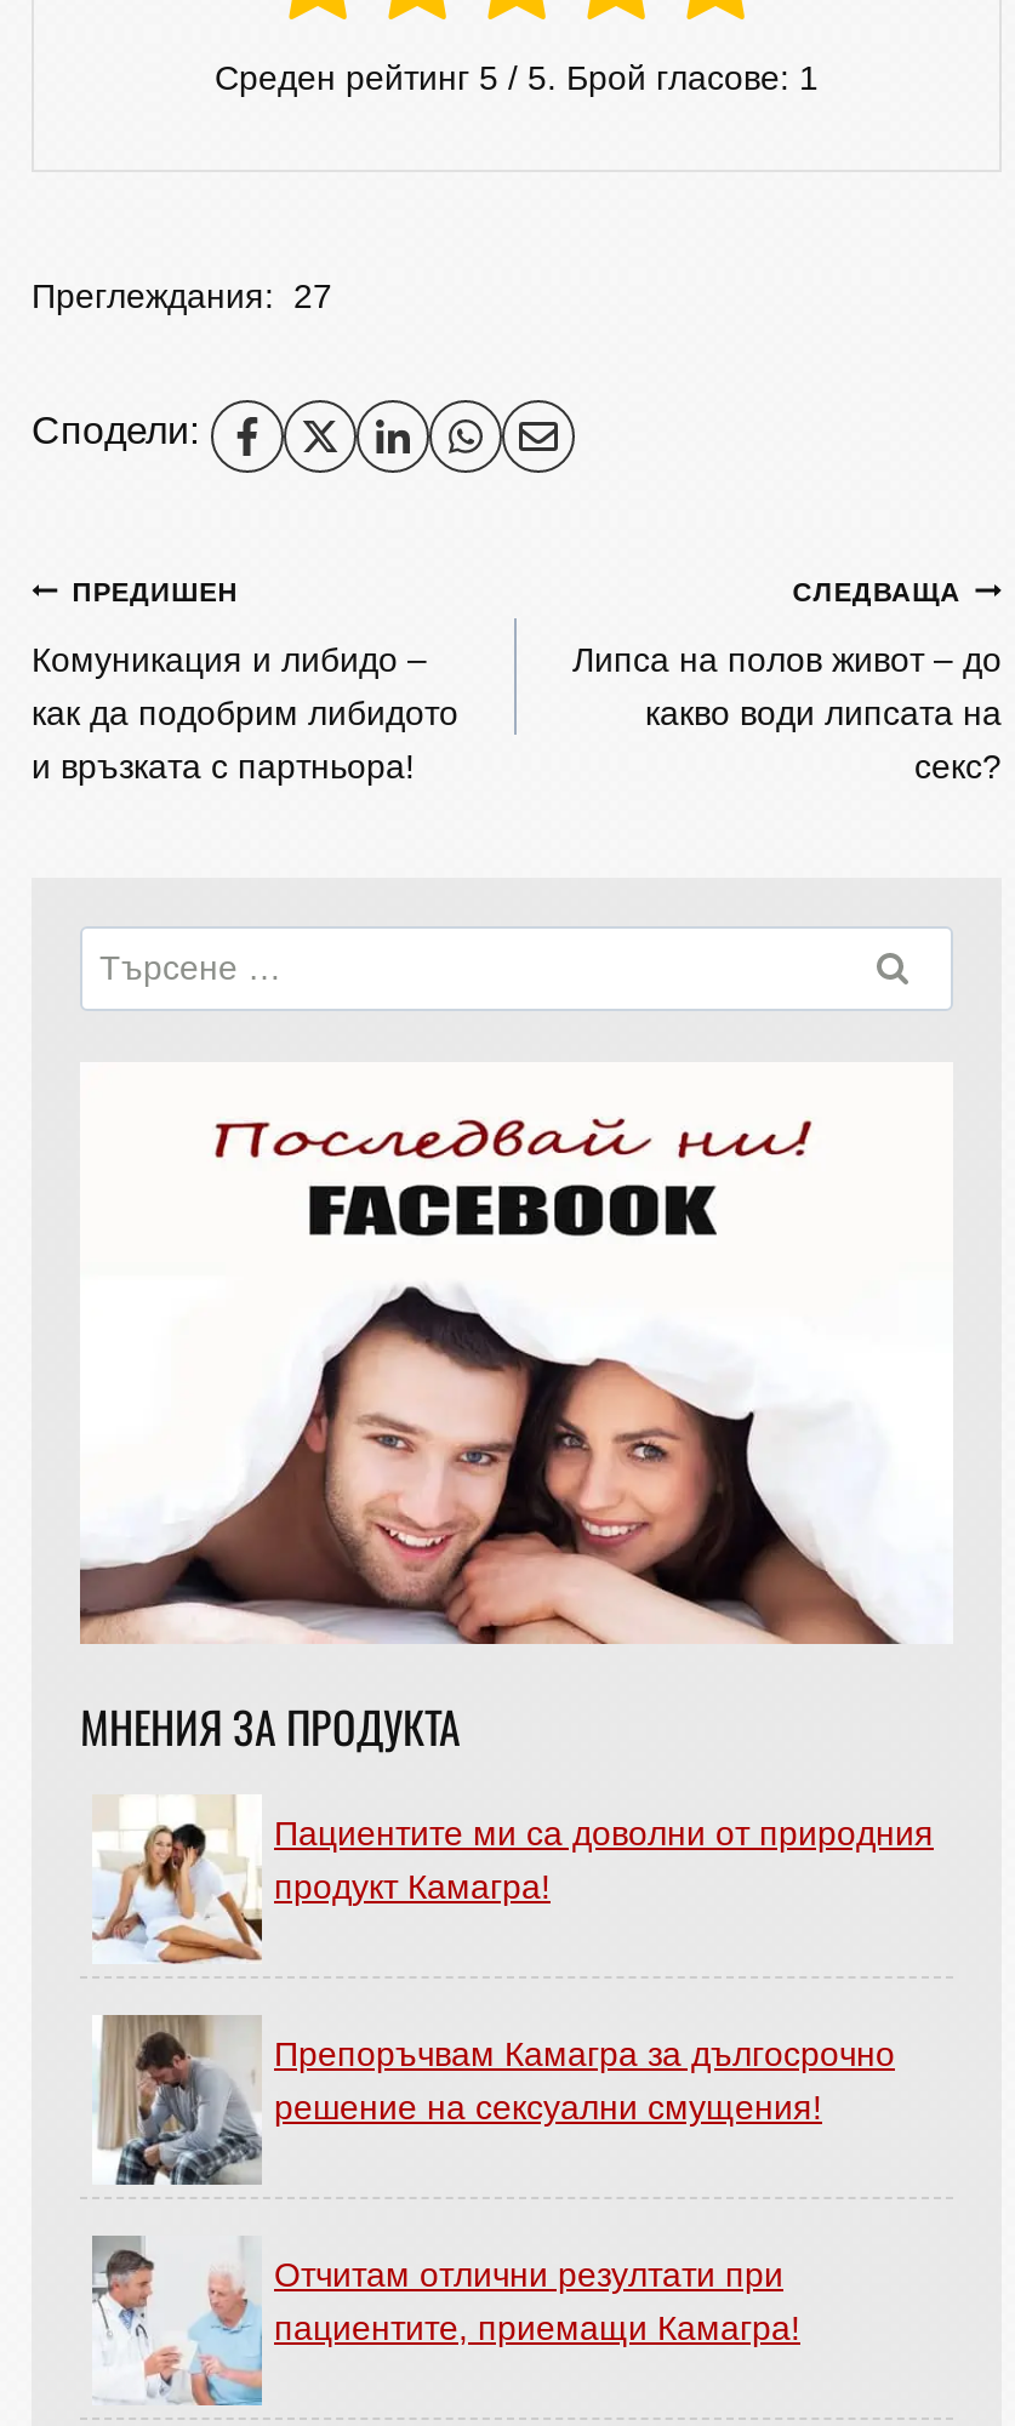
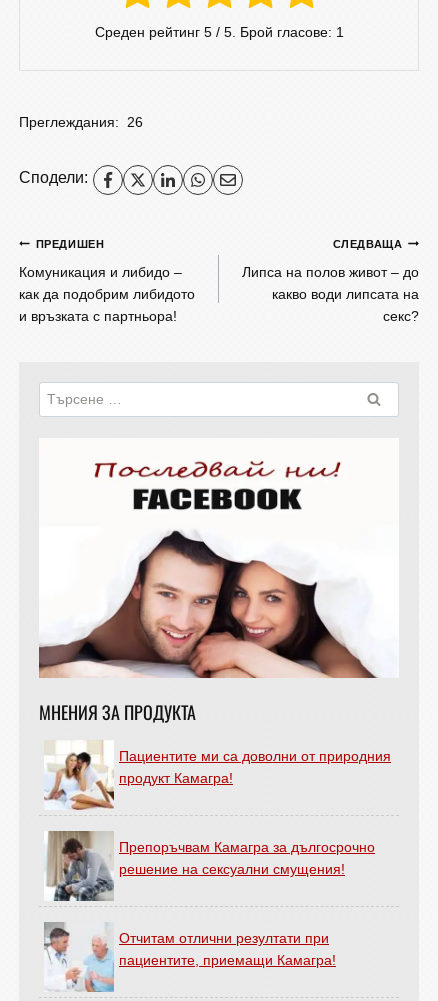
[32,275,332,314] Преглеждания: 27 -> [19,113,143,129] Преглеждания: 26

